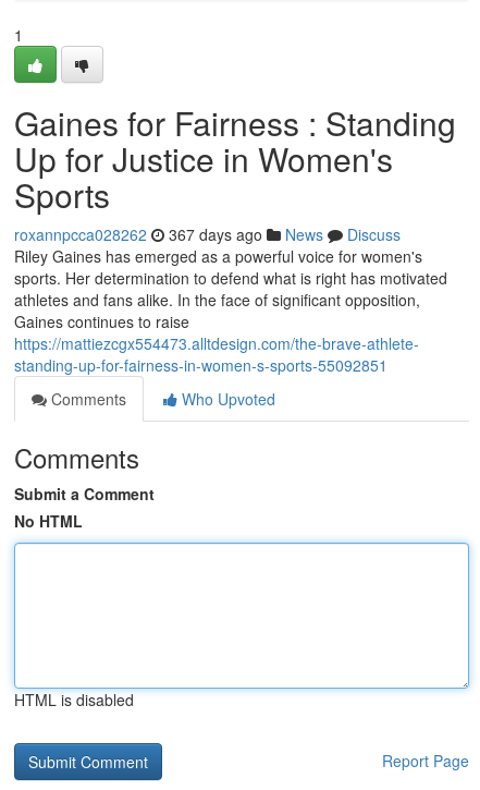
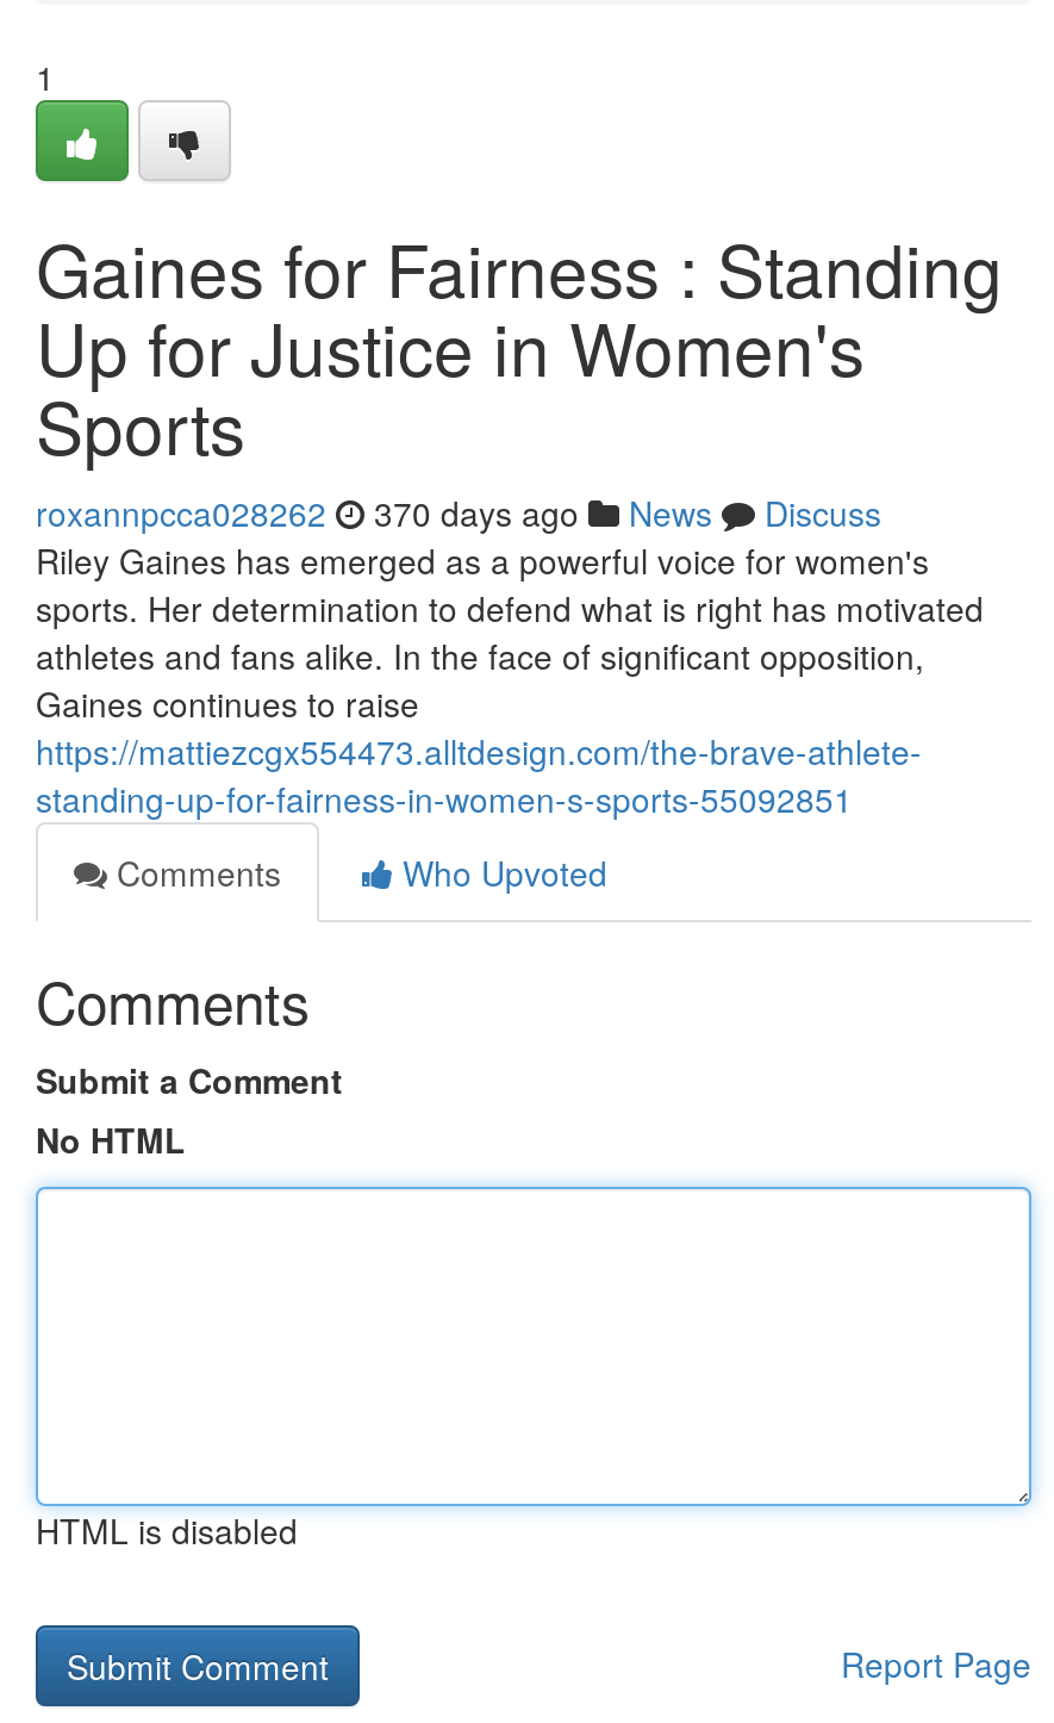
[14,223,401,245] roxannpcca028262 367 days ago News Discuss -> [36,489,881,536] roxannpcca028262 370 days ago News Discuss

